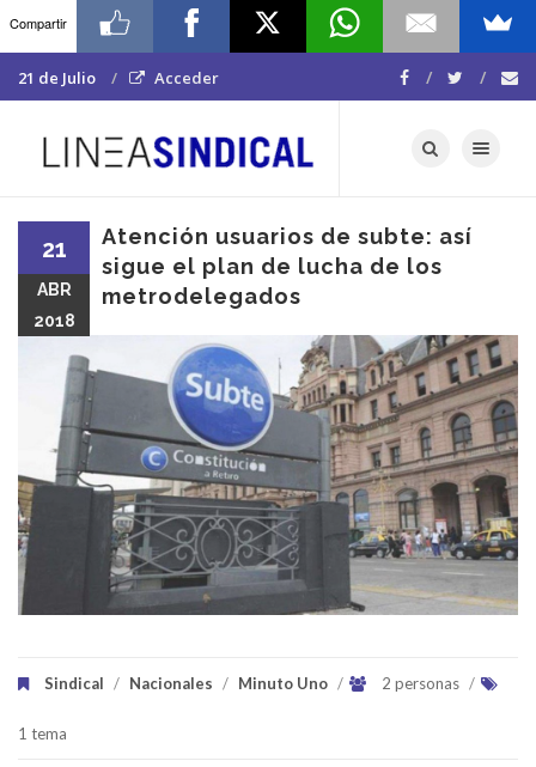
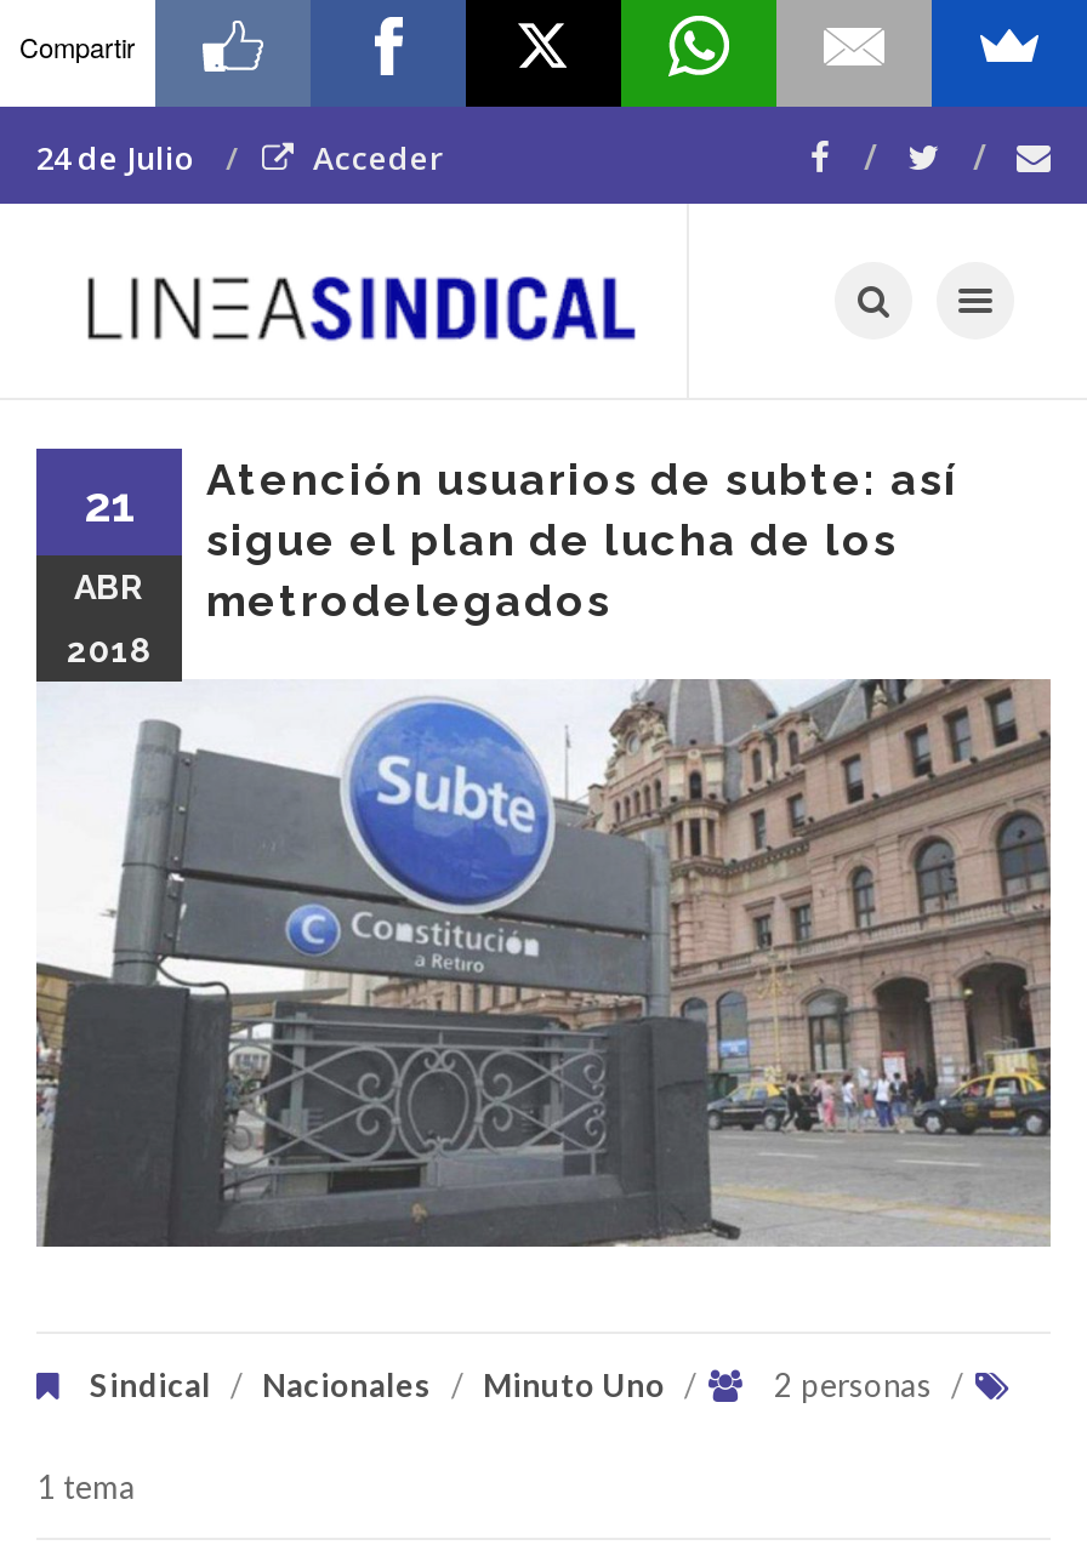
[18,67,99,89] 21 de Julio -> [36,136,201,179] 24 de Julio

